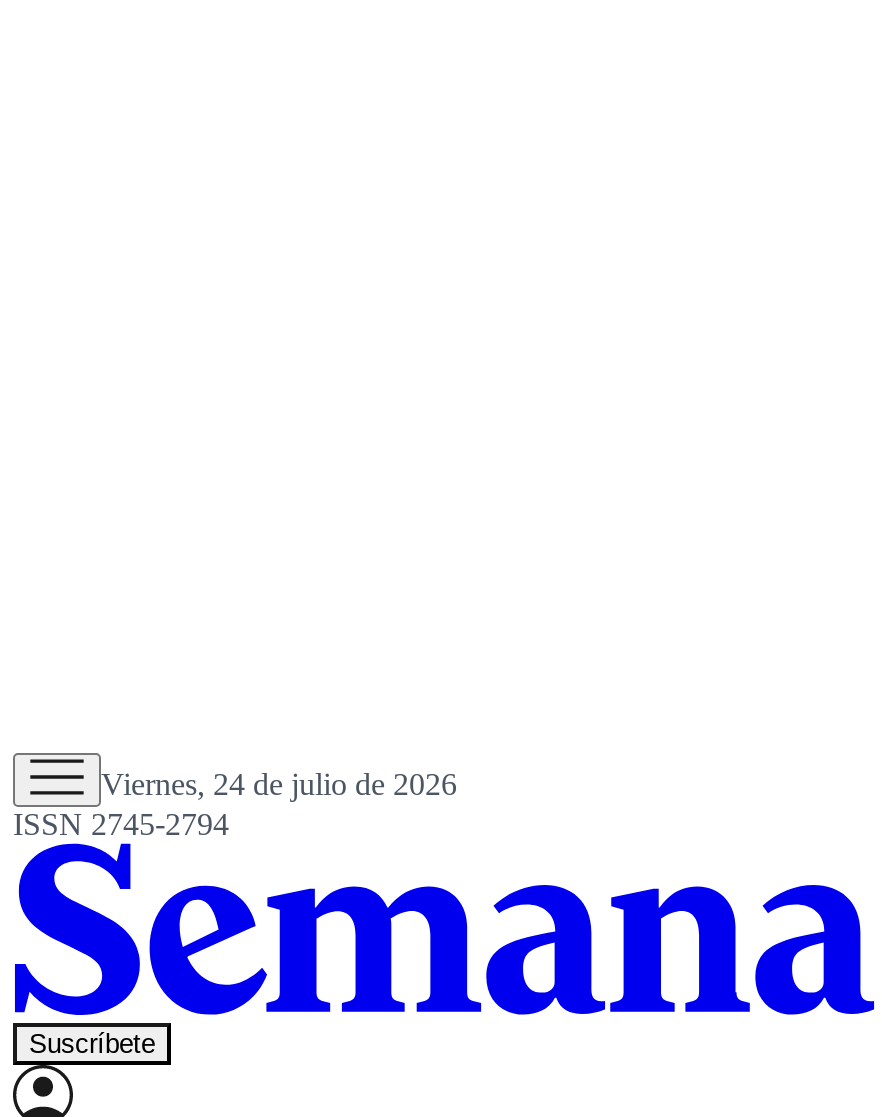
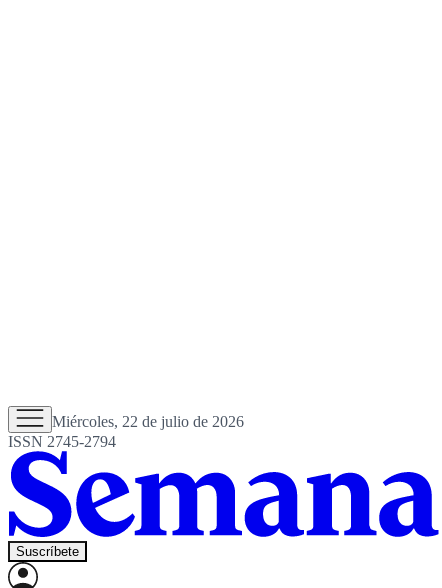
[101,767,457,801] Viernes, 24 de julio de 2026 -> [52,413,244,430] Miércoles, 22 de julio de 2026

